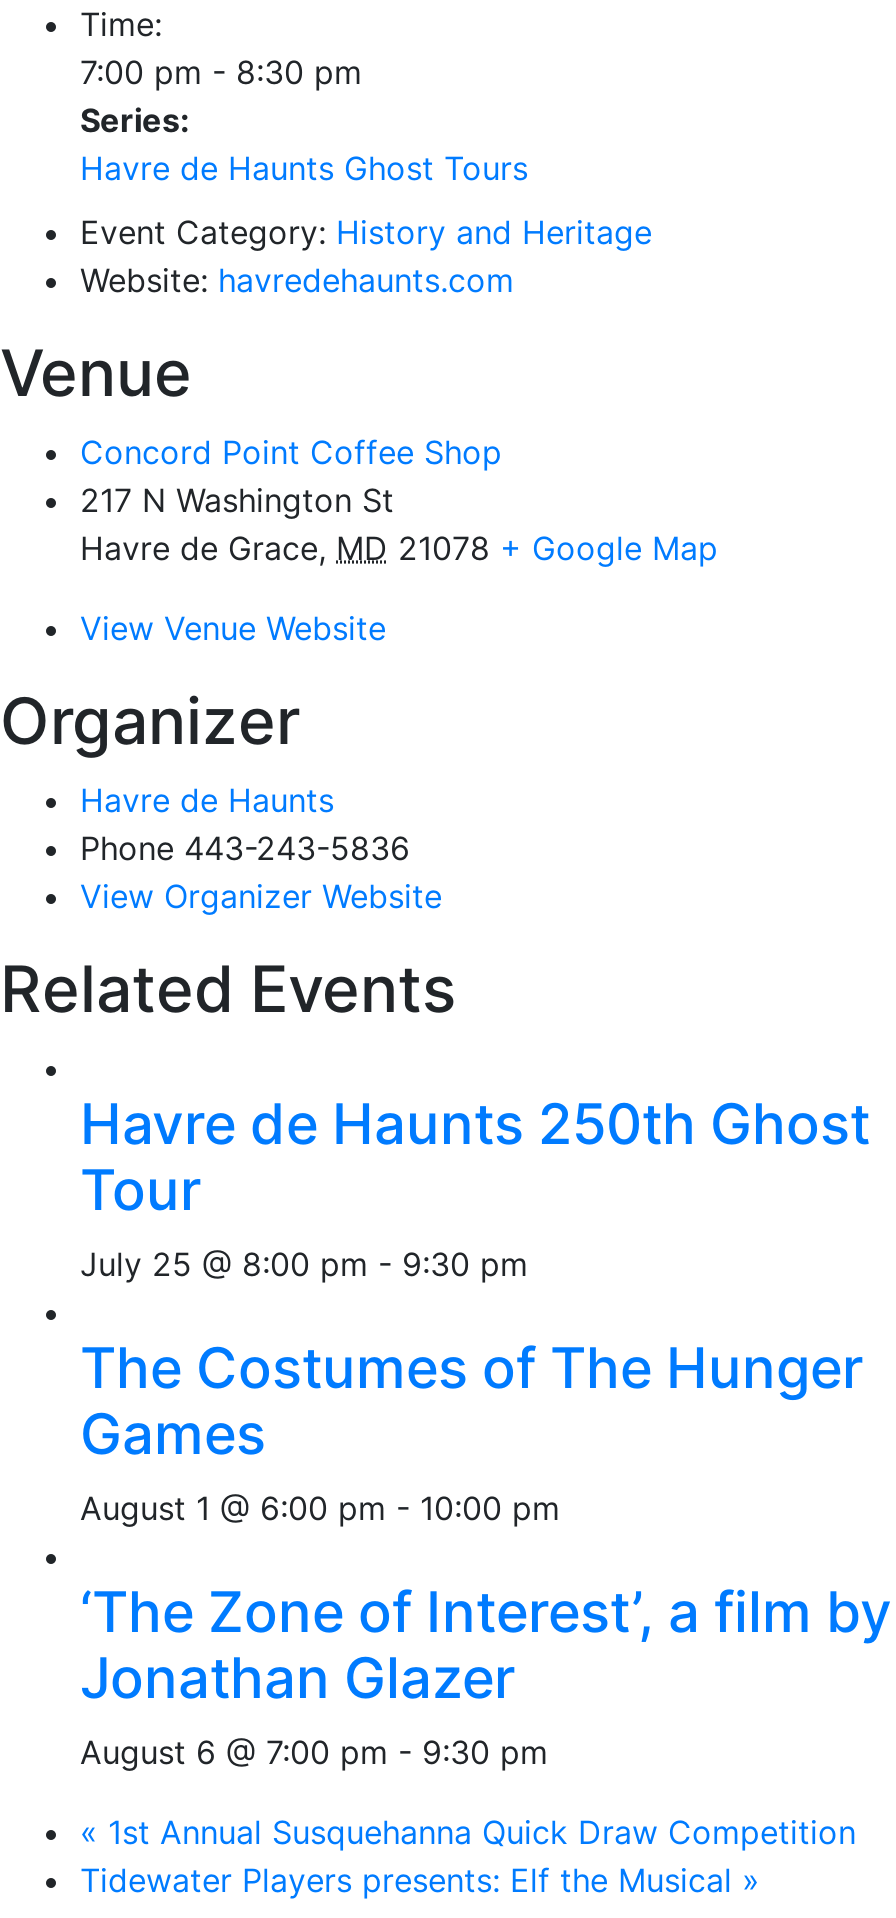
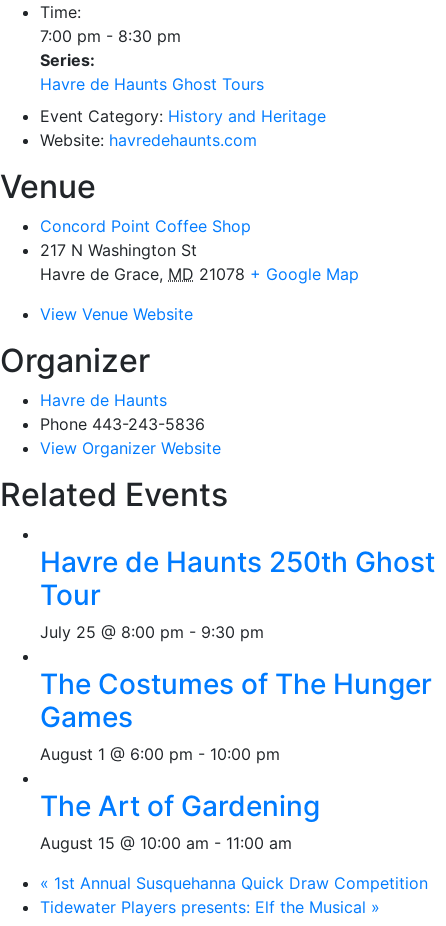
[80,1578,892,1772] ‘The Zone of Interest’, a film by | Jonathan Glazer | August 6 @ 7:00 pm - 9:30 pm -> [40,789,320,853] The Art of Gardening | August 15 @ 10:00 am - 11:00 am

